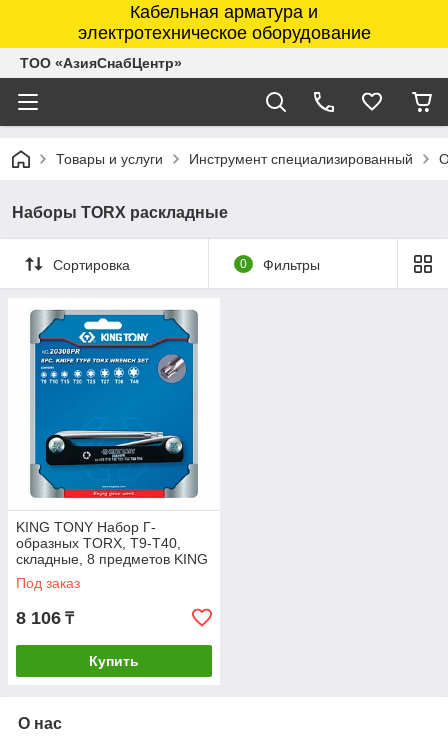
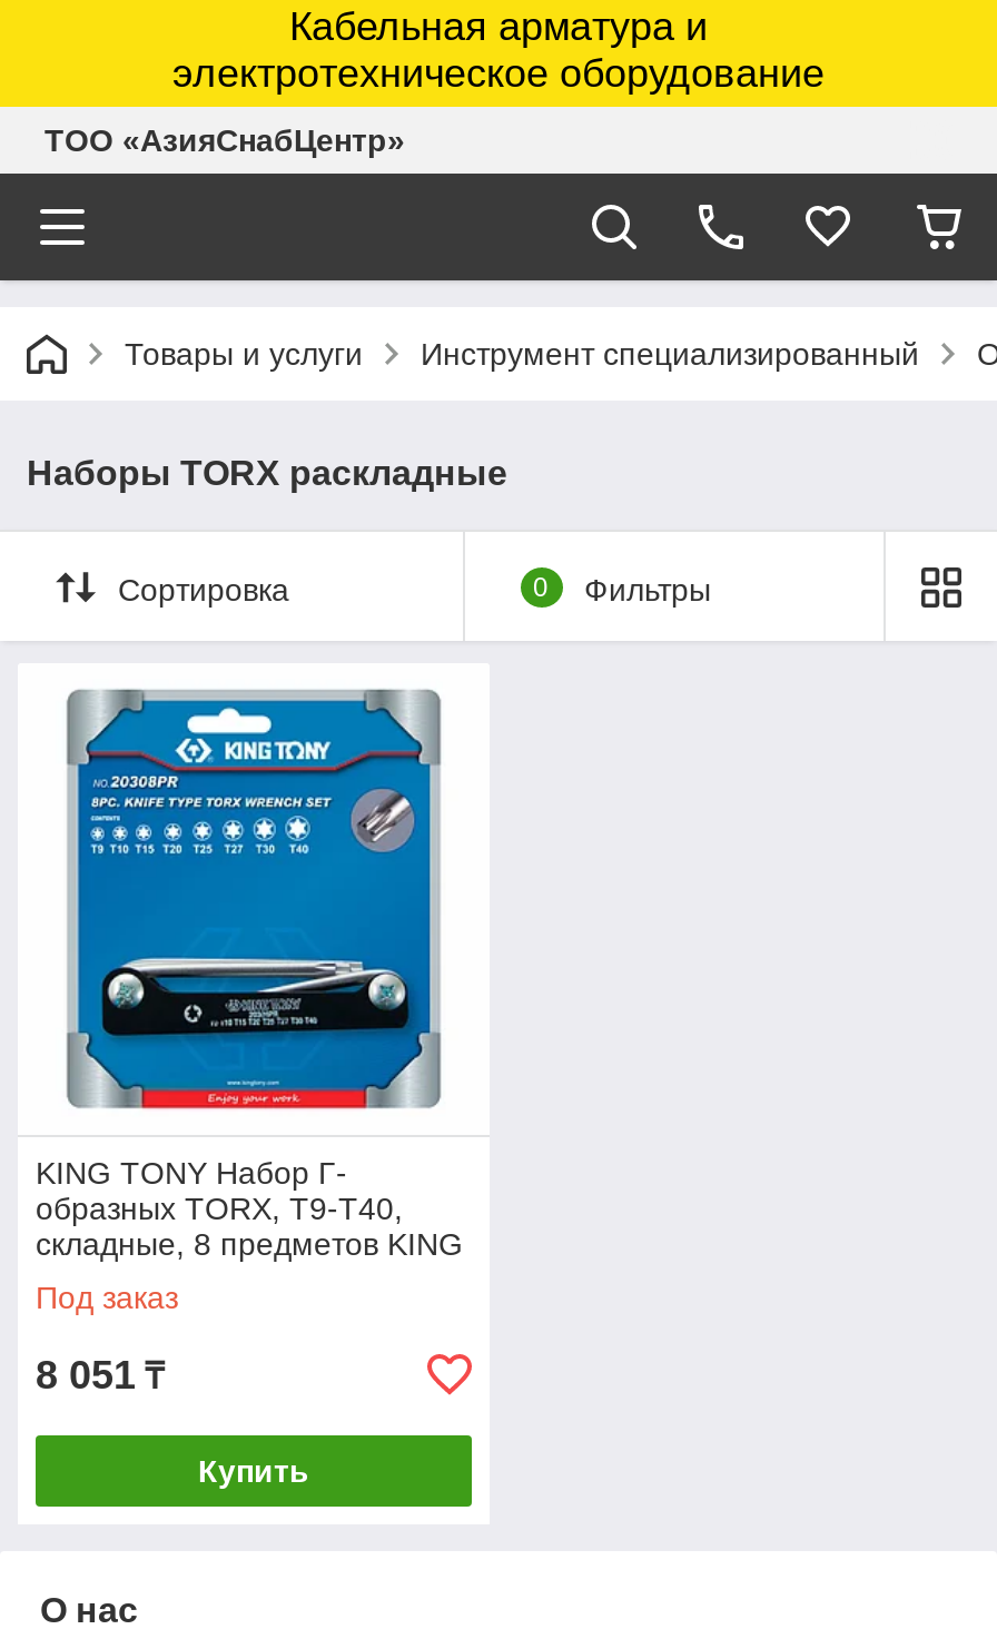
[16,608,74,628] 8 106 ₸ -> [36,1353,165,1398] 8 051 ₸

